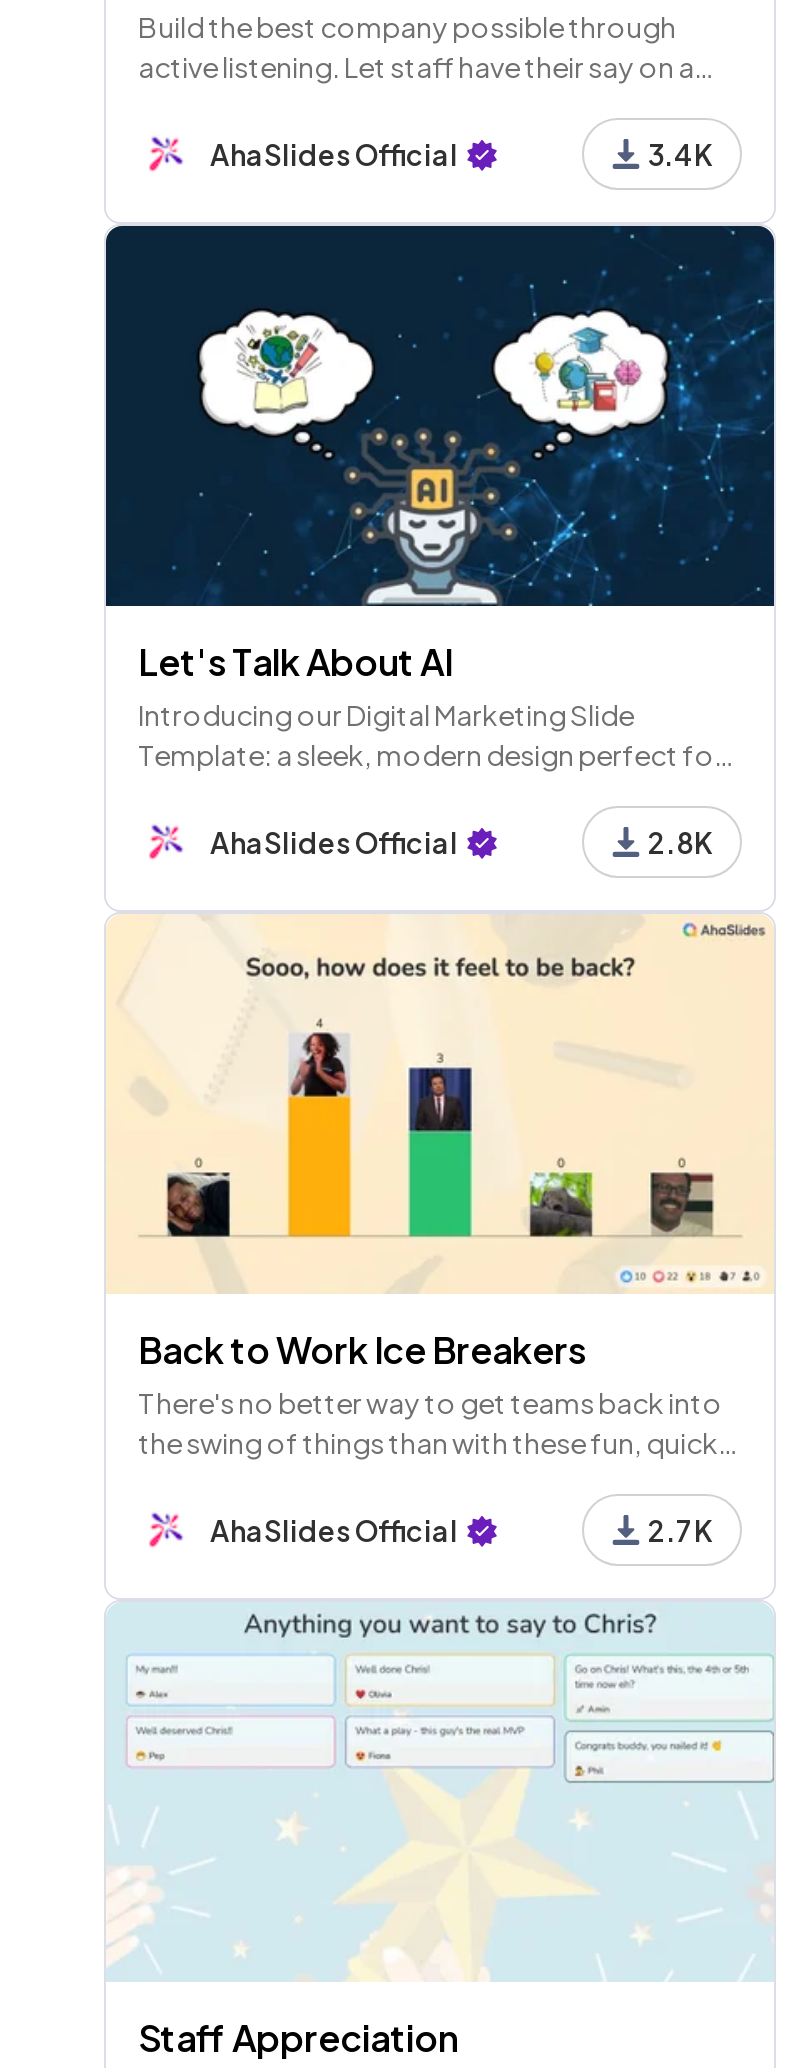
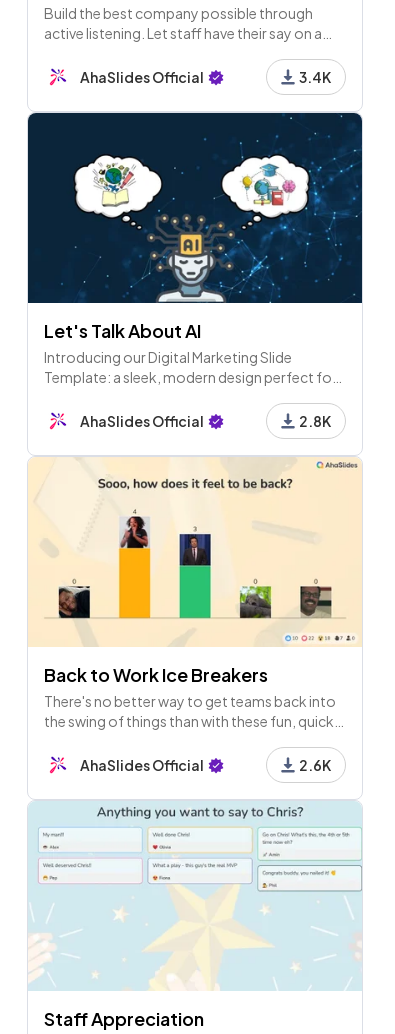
[648,1512,712,1548] 2.7K -> [299,756,331,774] 2.6K

